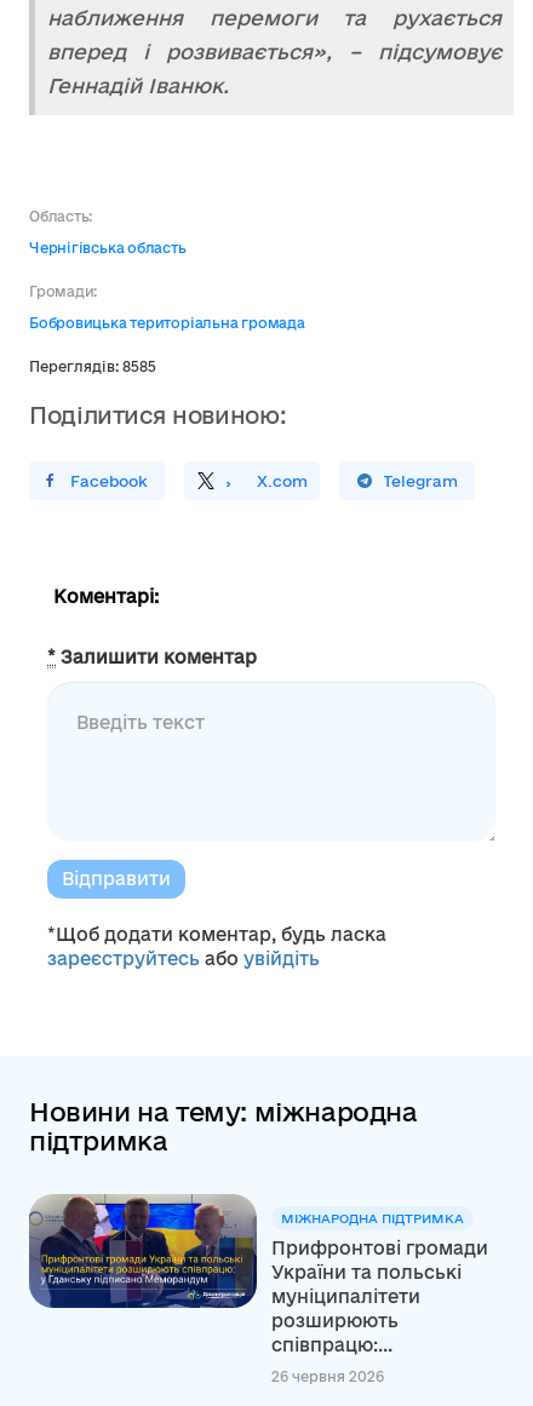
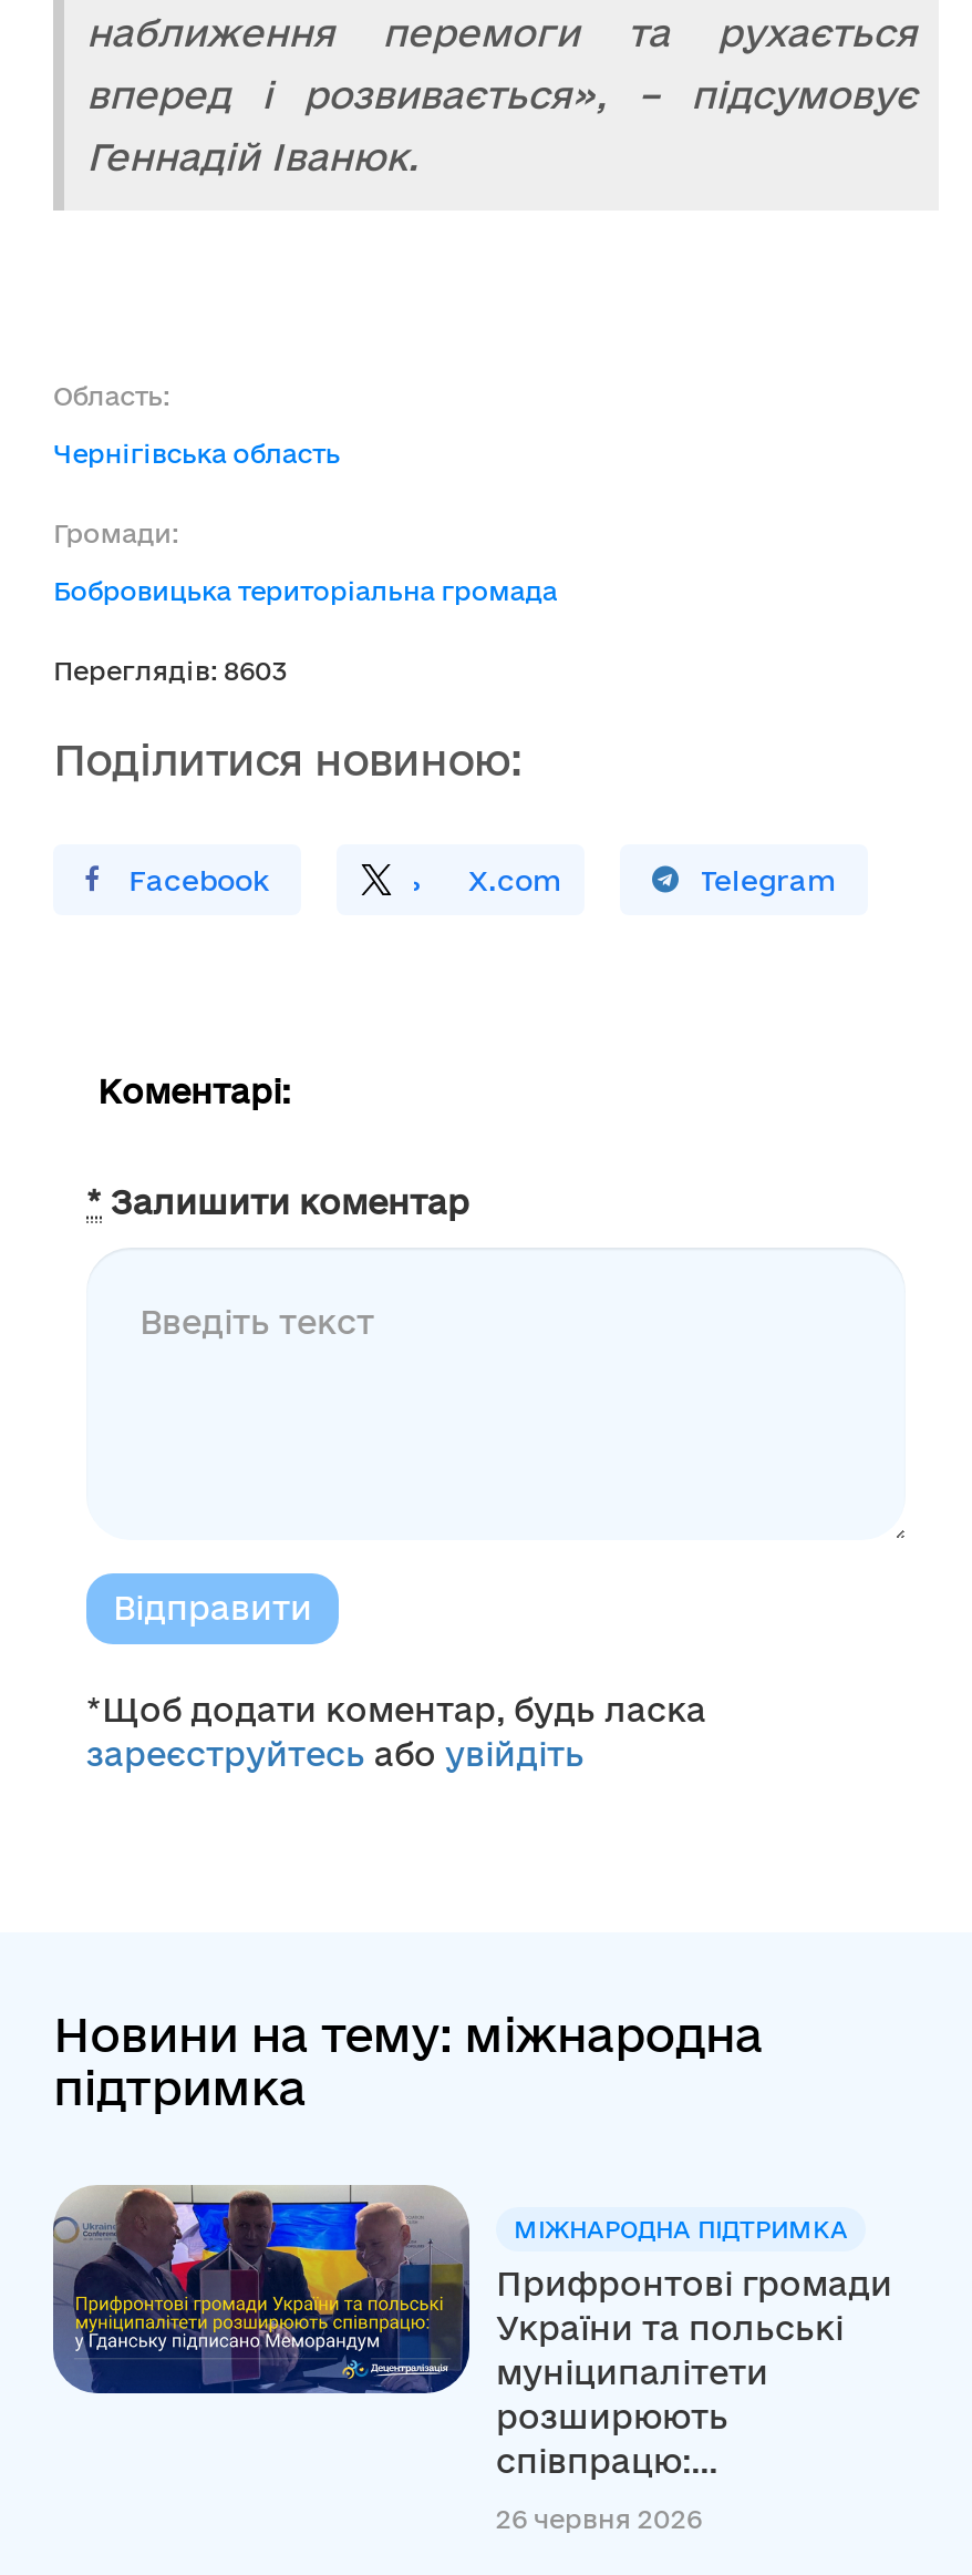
[29,359,156,375] Переглядів: 8585 -> [53,657,288,686] Переглядів: 8603

